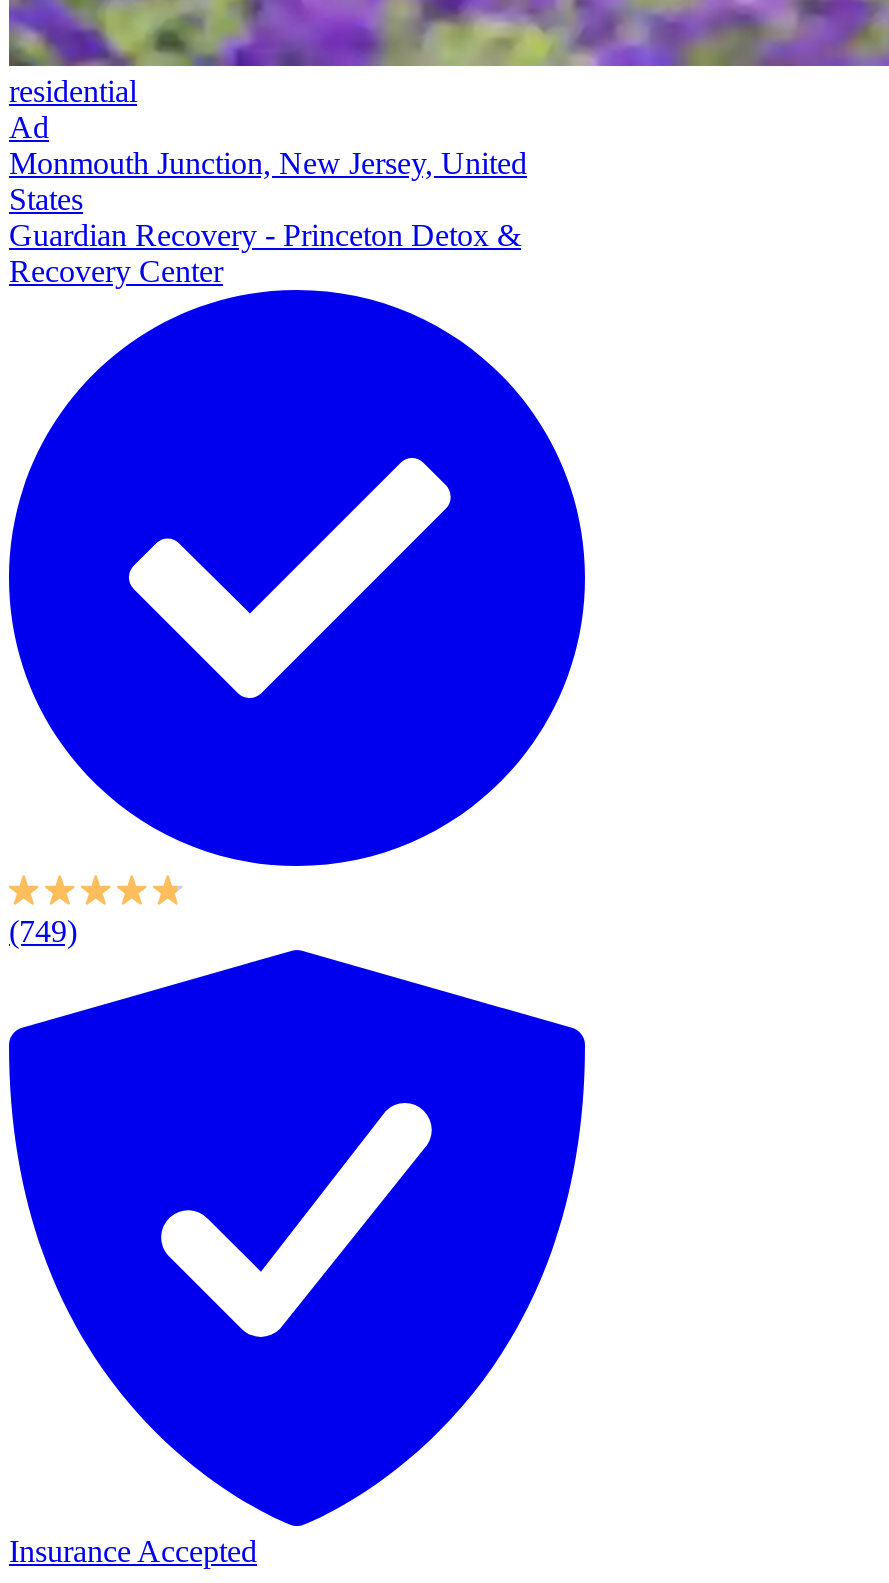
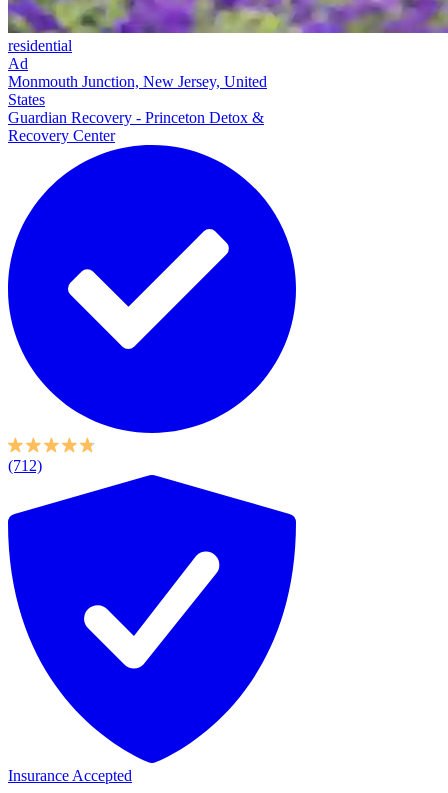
[9,913,77,947] (749) -> [8,457,42,474] (712)

